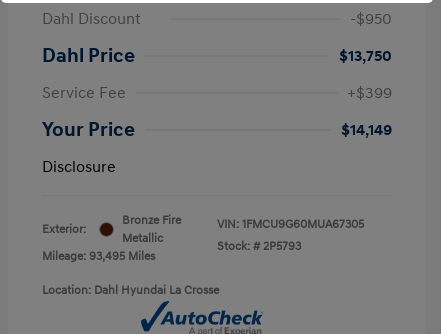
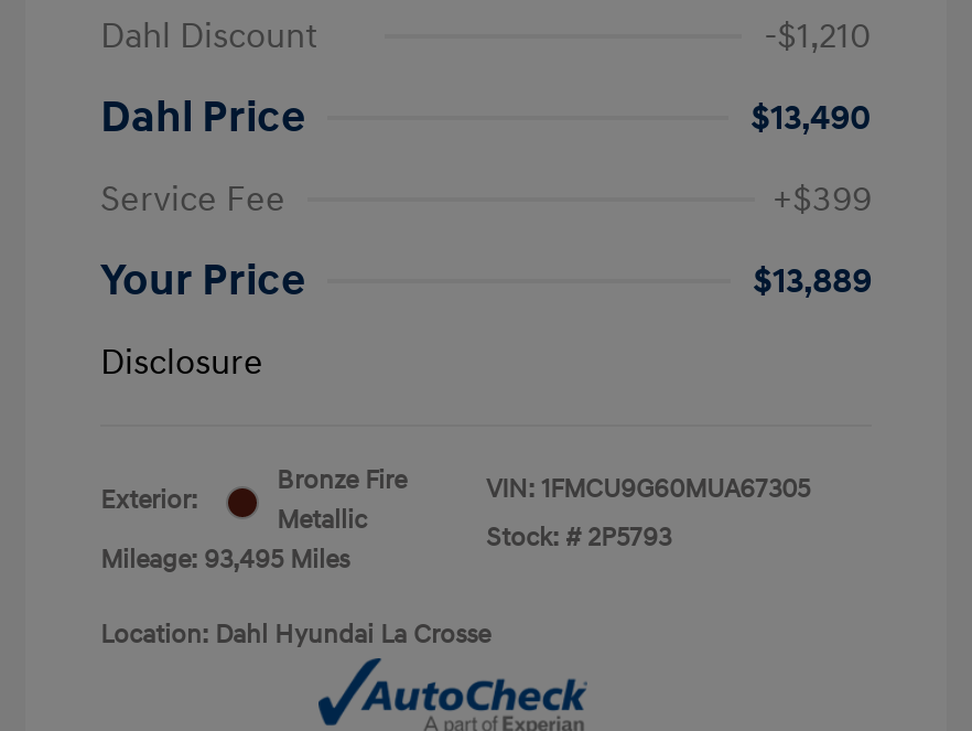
[350,9,392,29] -$950 -> [764,14,872,58] -$1,210
[339,46,392,66] $13,750 -> [750,96,872,140] $13,490
[341,120,392,140] $14,149 -> [753,259,872,303] $13,889

